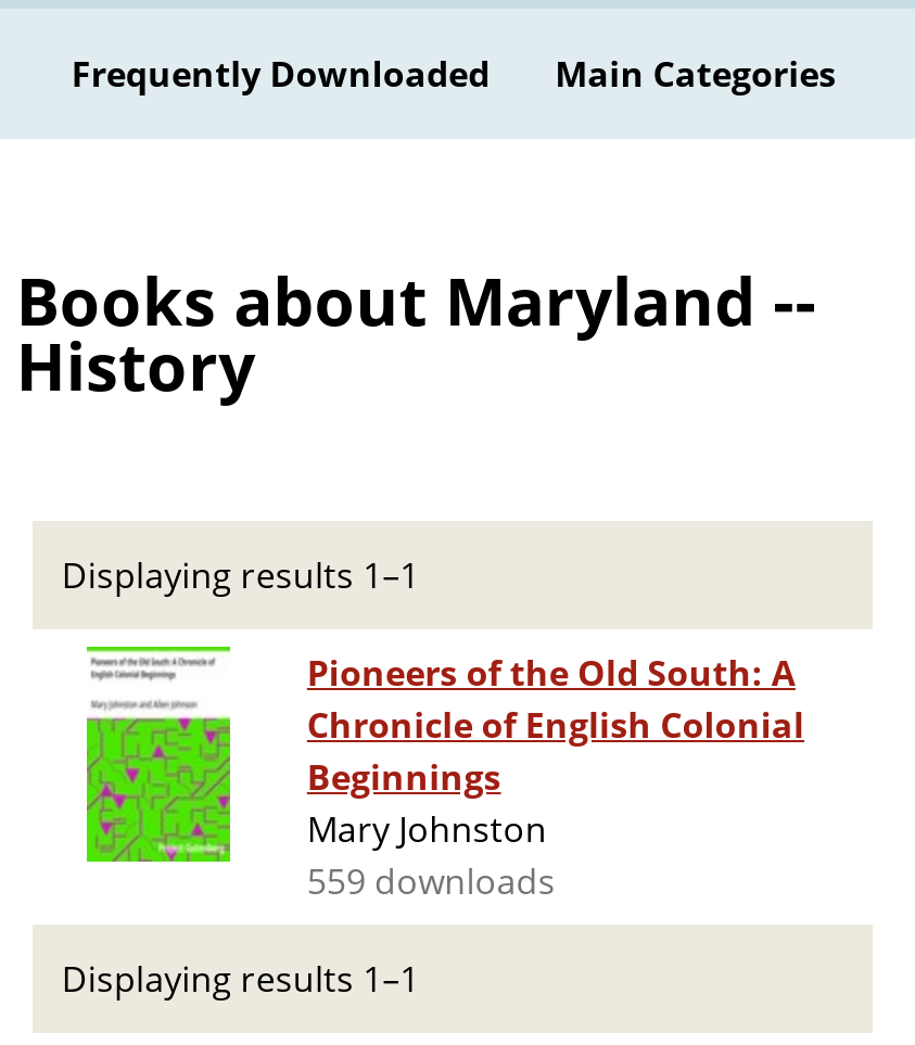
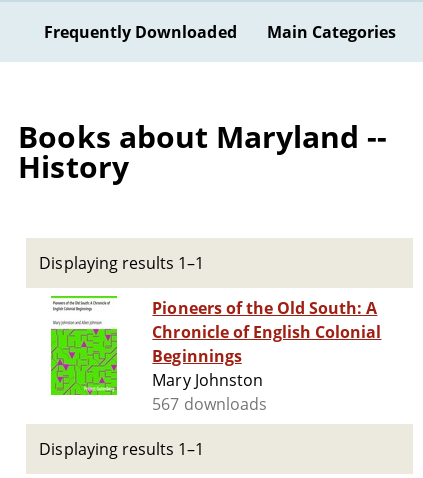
[307,858,556,905] 559 downloads -> [152,393,267,415] 567 downloads

